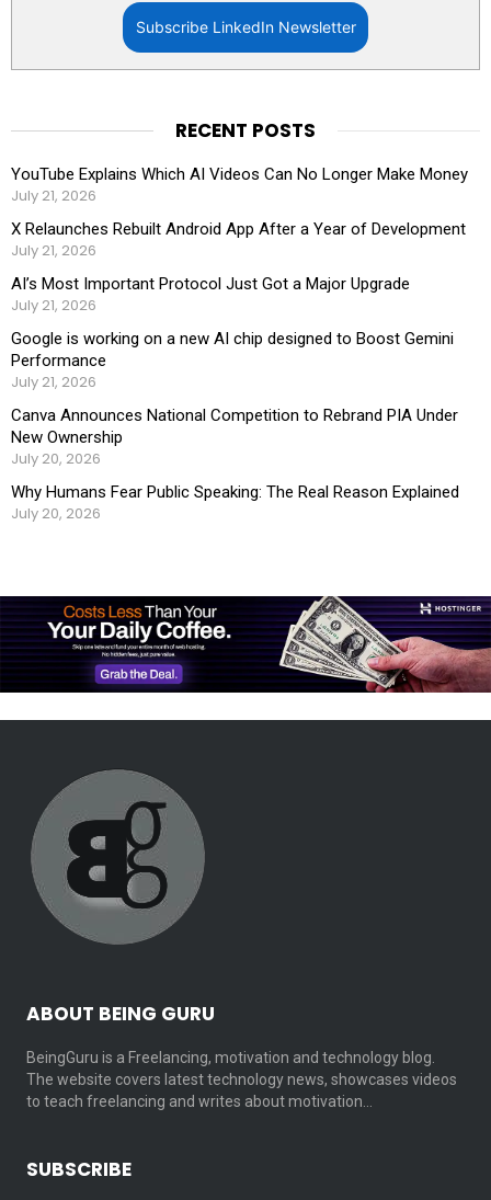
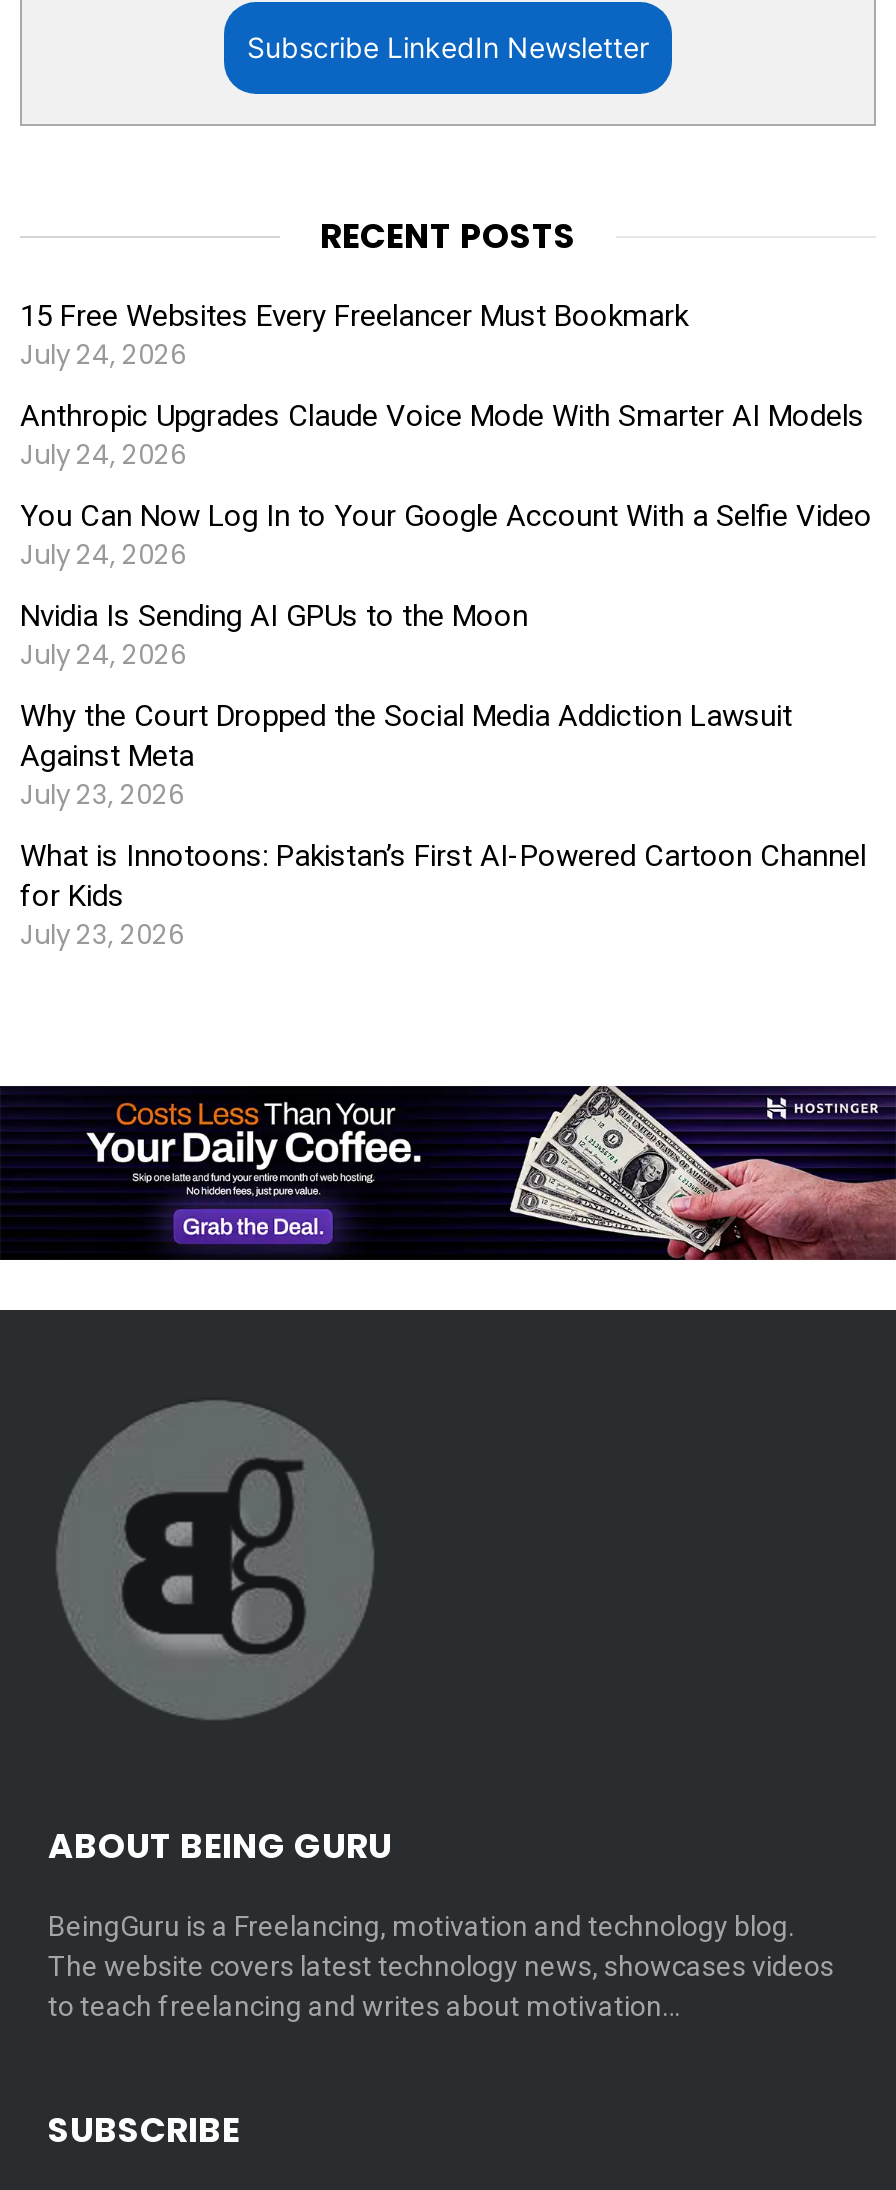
[11,165,468,206] YouTube Explains Which AI Videos Can No Longer Make Money | July 21, 2026 -> [20,297,688,373] 15 Free Websites Every Freelancer Must Bookmark | July 24, 2026
[11,219,466,261] X Relaunches Rebuilt Android App After a Year of Development | July 21, 2026 -> [20,397,864,473] Anthropic Upgrades Claude Voice Mode With Smarter AI Models | July 24, 2026
[11,274,410,316] AI’s Most Important Protocol Just Got a Major Upgrade | July 21, 2026 -> [20,497,872,573] You Can Now Log In to Your Google Account With a Selfie Video | July 24, 2026
[11,329,454,392] Google is working on a new AI chip designed to Boost Gemini | Performance | July 21, 2026 -> [20,597,528,673] Nvidia Is Sending AI GPUs to the Moon | July 24, 2026
[11,406,458,469] Canva Announces National Competition to Rebrand PIA Under | New Ownership | July 20, 2026 -> [20,697,792,813] Why the Court Dropped the Social Media Addiction Lawsuit | Against Meta | July 23, 2026
[11,482,459,524] Why Humans Fear Public Speaking: The Real Reason Explained | July 20, 2026 -> [20,837,866,953] What is Innotoons: Pakistan’s First AI-Powered Cartoon Channel | for Kids | July 23, 2026

